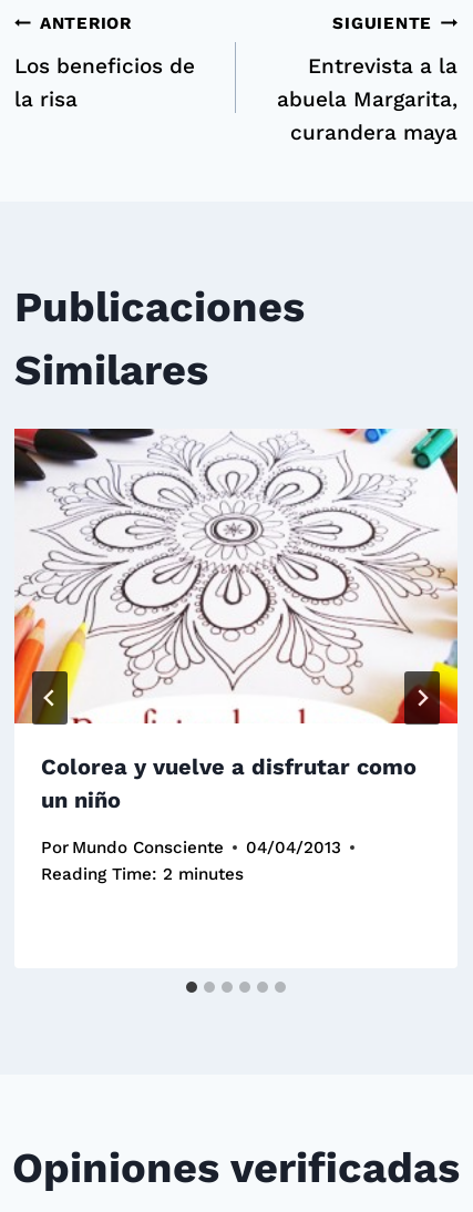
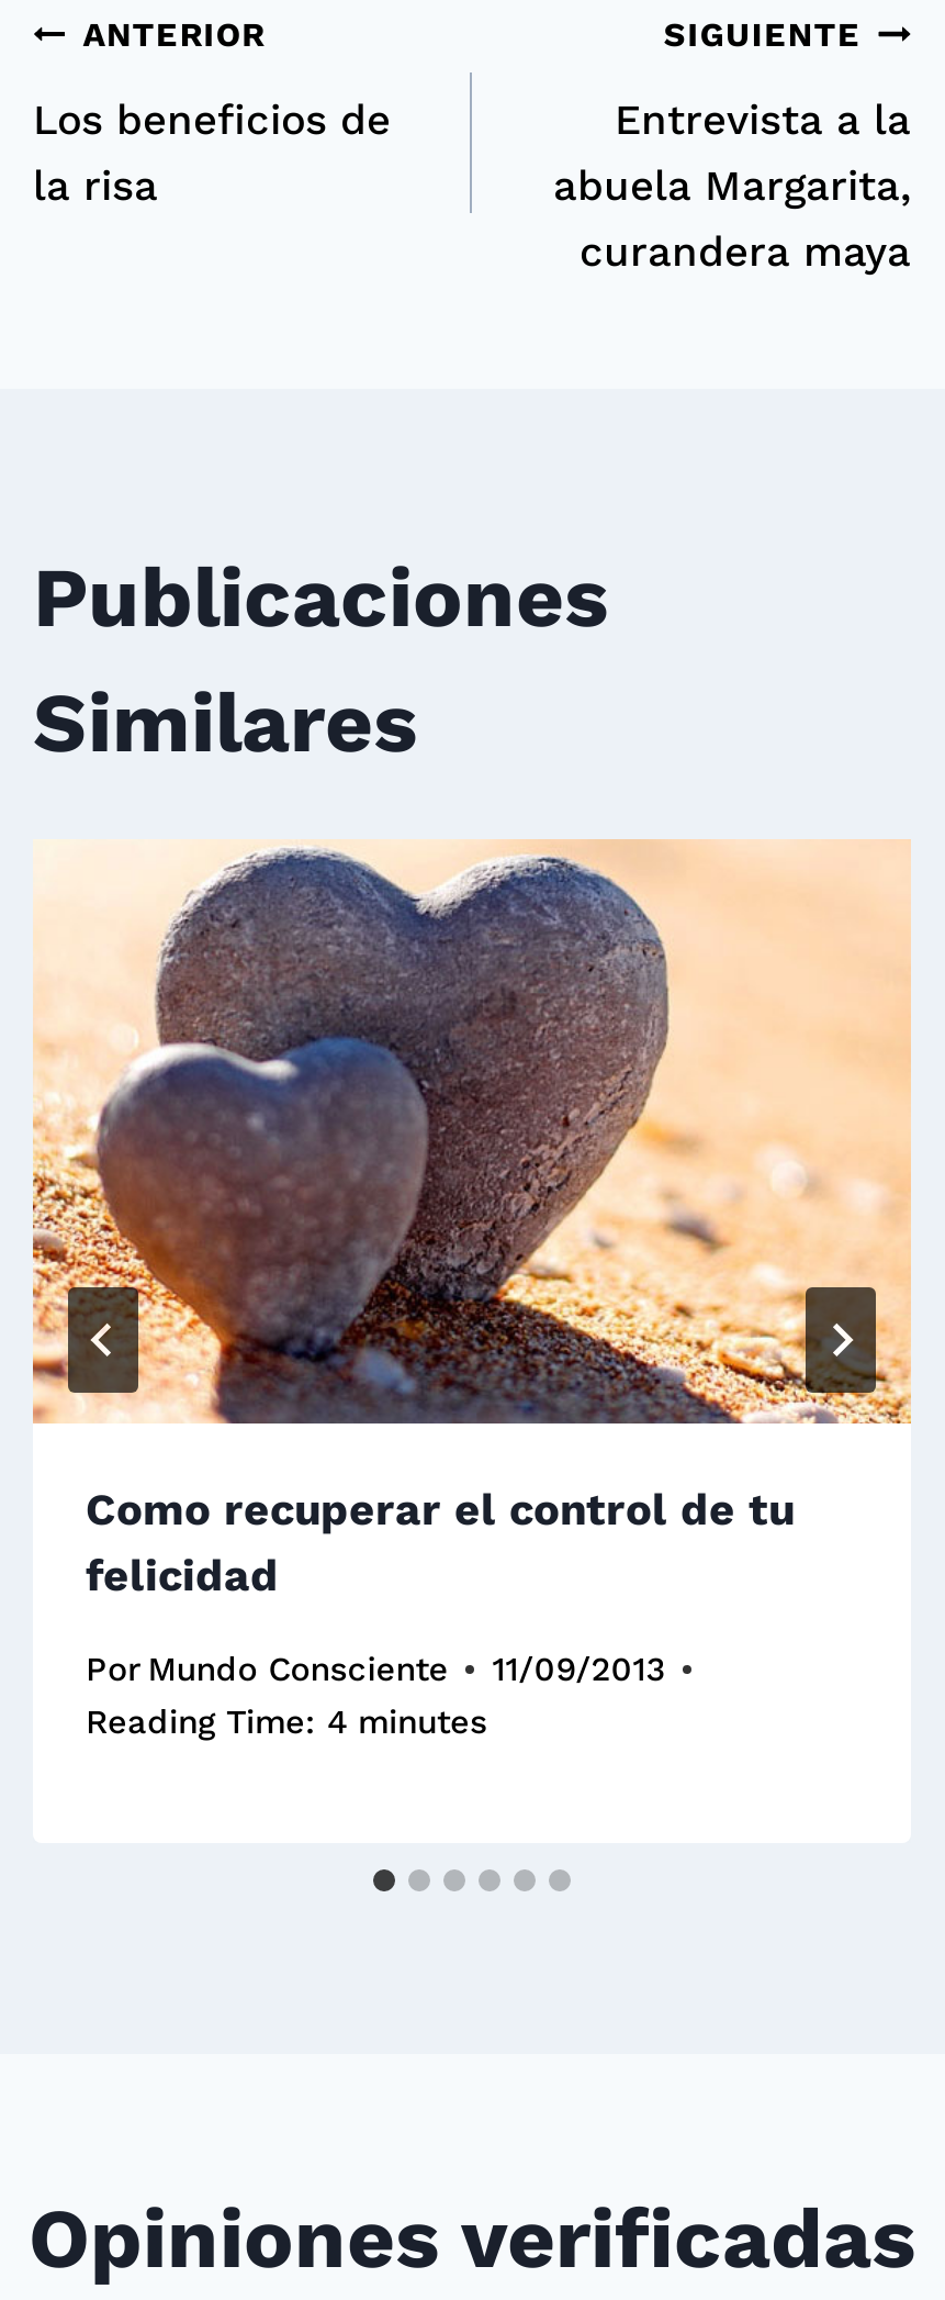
[13,428,459,814] [image] | Colorea y vuelve a disfrutar como | un niño -> [31,839,913,1602] [image] | Como recuperar el control de tu | felicidad
[41,837,341,857] Por Mundo Consciente 04/04/2013 -> [86,1649,666,1688] Por Mundo Consciente 11/09/2013
[41,864,244,884] Reading Time: 2 minutes -> [86,1701,487,1741] Reading Time: 4 minutes

